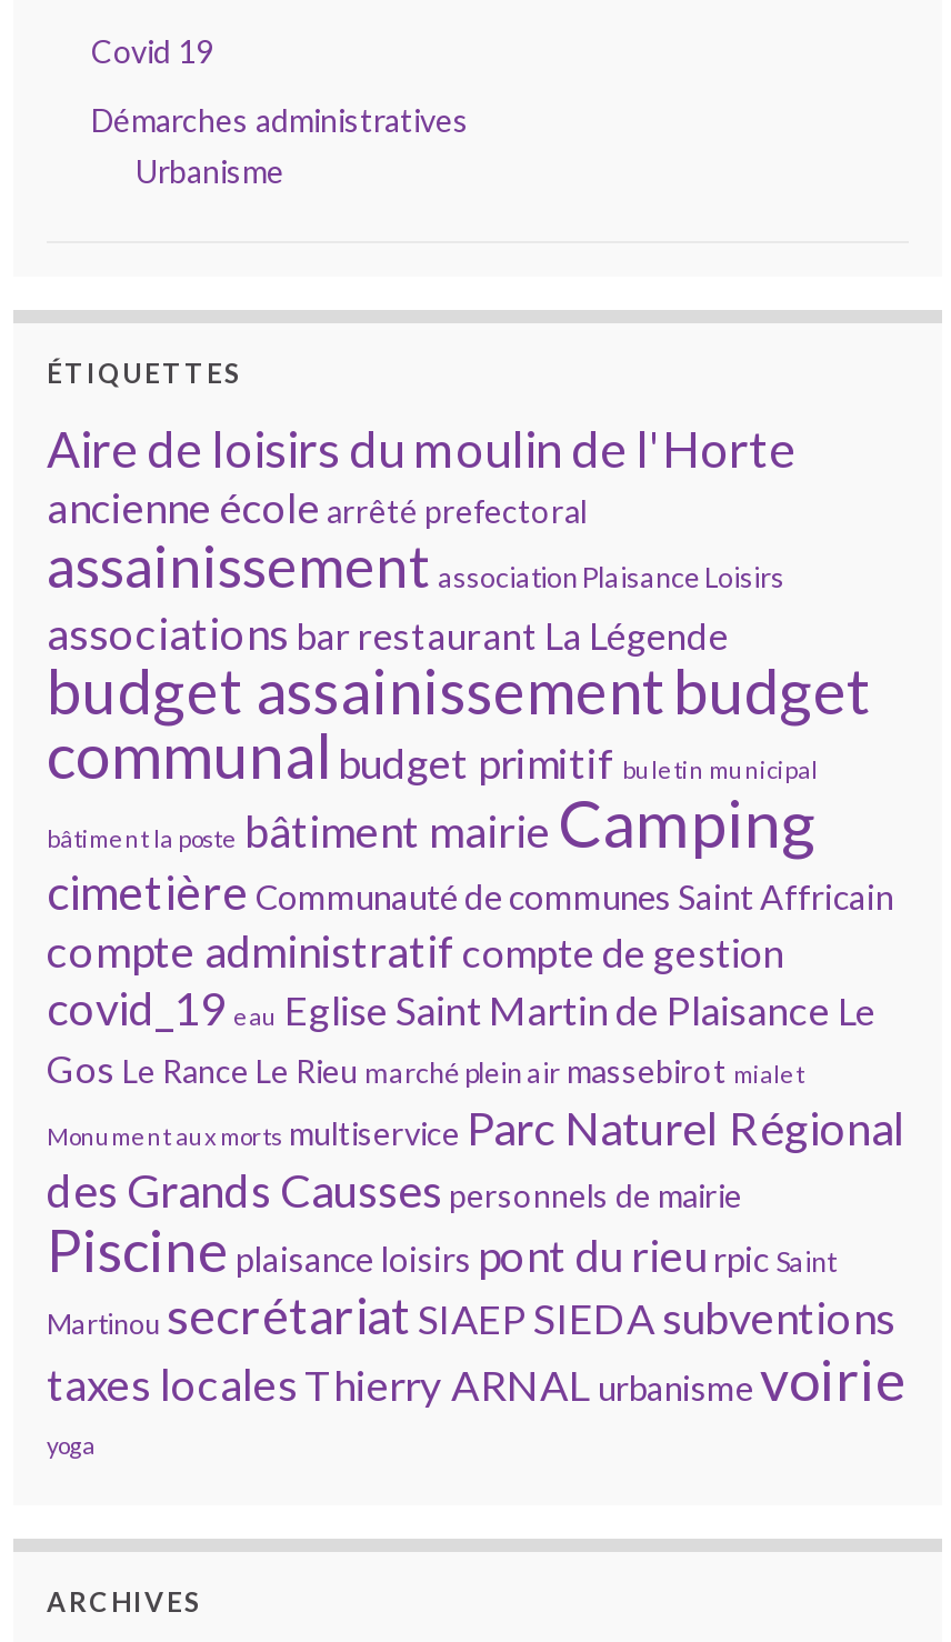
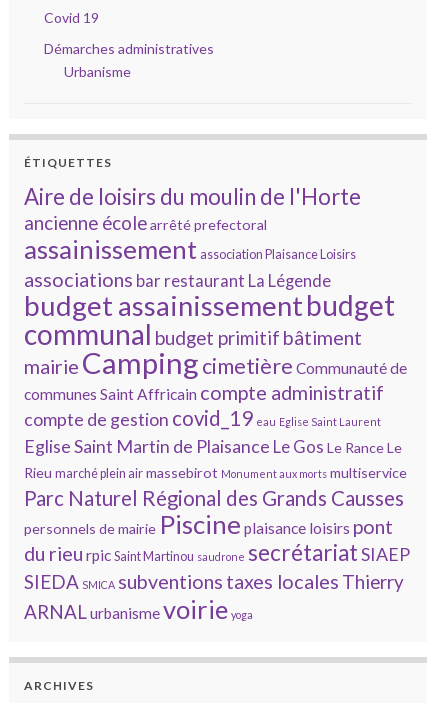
[47,717,907,1459] communal budget primitif buletin municipal | bâtiment la poste bâtiment mairie Camping | cimetière Communauté de communes Saint Affricain | compte administratif compte de gestion | covid_19 eau Eglise Saint Martin de Plaisance Le | Gos Le Rance Le Rieu marché plein air massebirot mialet | Monument aux morts multiservice Parc Naturel Régional | des Grands Causses personnels de mairie | Piscine plaisance loisirs pont du rieu rpic Saint | Martinou secrétariat SIAEP SIEDA subventions | taxes locales Thierry ARNAL urbanisme voirie | yoga -> [24,317,410,624] communal budget primitif bâtiment | mairie Camping cimetière Communauté de | communes Saint Affricain compte administratif | compte de gestion covid_19 eau Eglise Saint Laurent | Eglise Saint Martin de Plaisance Le Gos Le Rance Le | Rieu marché plein air massebirot Monument aux morts multiservice | Parc Naturel Régional des Grands Causses | personnels de mairie Piscine plaisance loisirs pont | du rieu rpic Saint Martinou saudrone secrétariat SIAEP | SIEDA SMICA subventions taxes locales Thierry | ARNAL urbanisme voirie yoga

